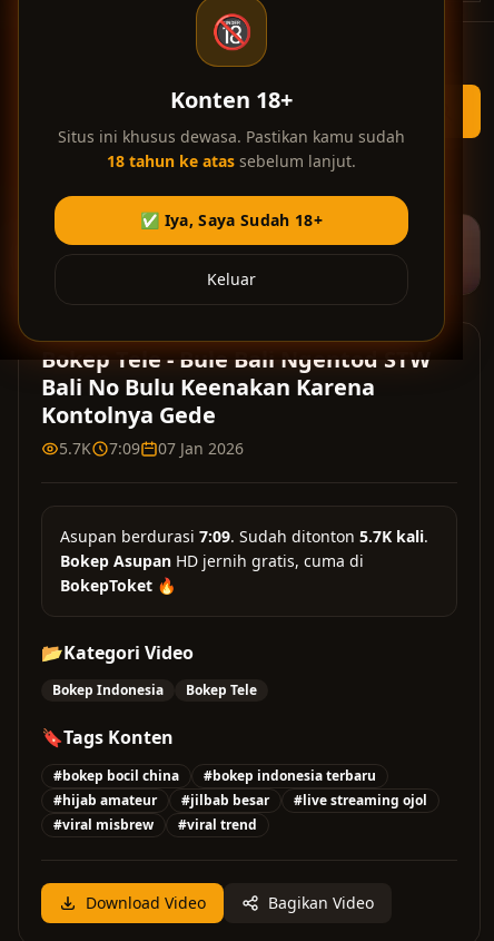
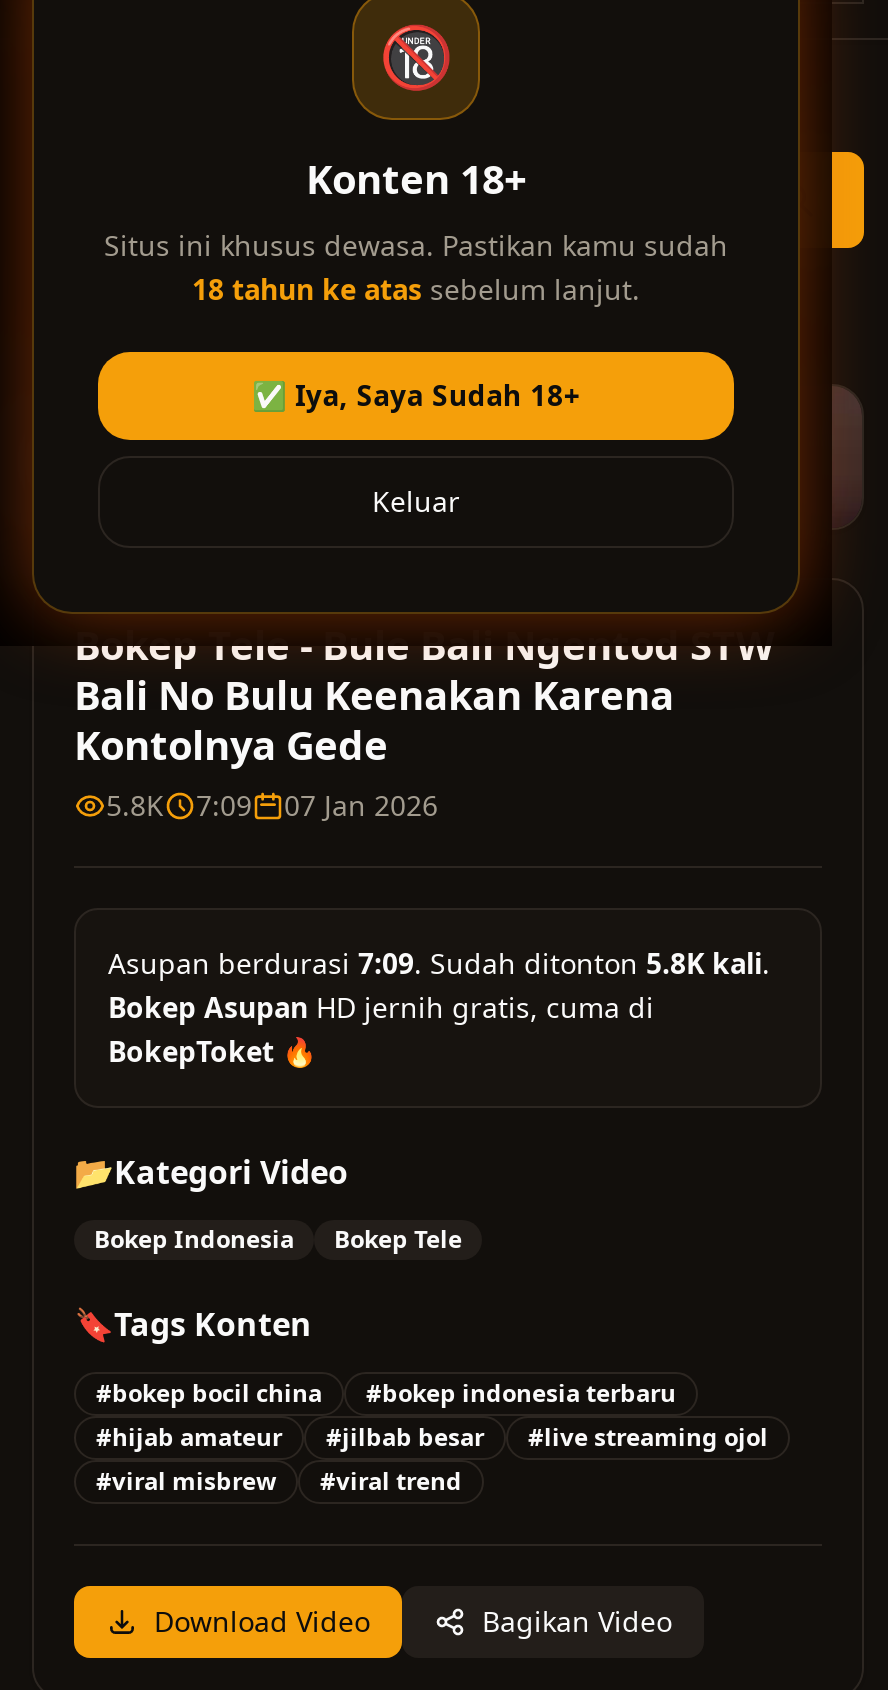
[59,438,244,459] 5.7K 7:09 07 Jan 2026 -> [106,786,438,824] 5.8K 7:09 07 Jan 2026
[60,526,428,547] Asupan berdurasi 7:09. Sudah ditonton 5.7K kali. -> [108,944,770,982] Asupan berdurasi 7:09. Sudah ditonton 5.8K kali.

